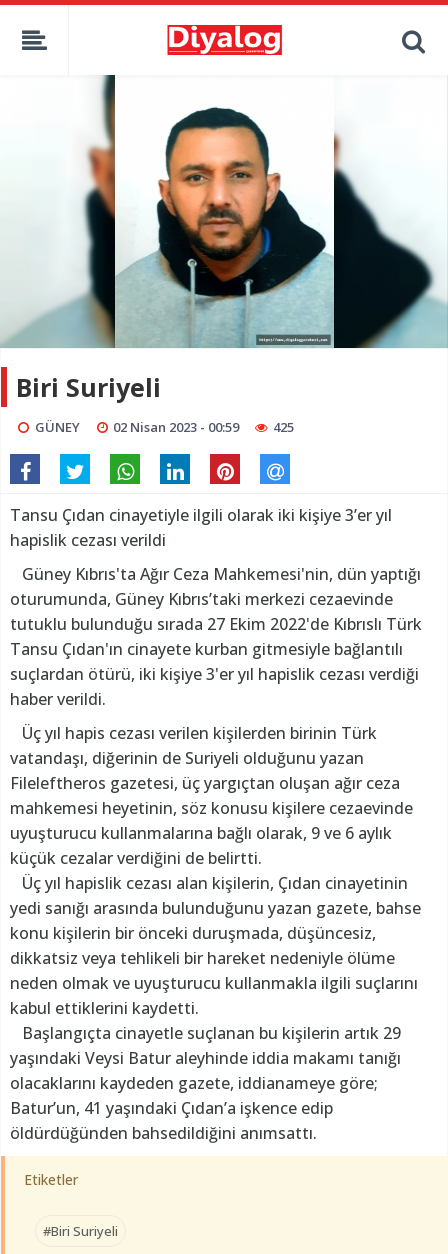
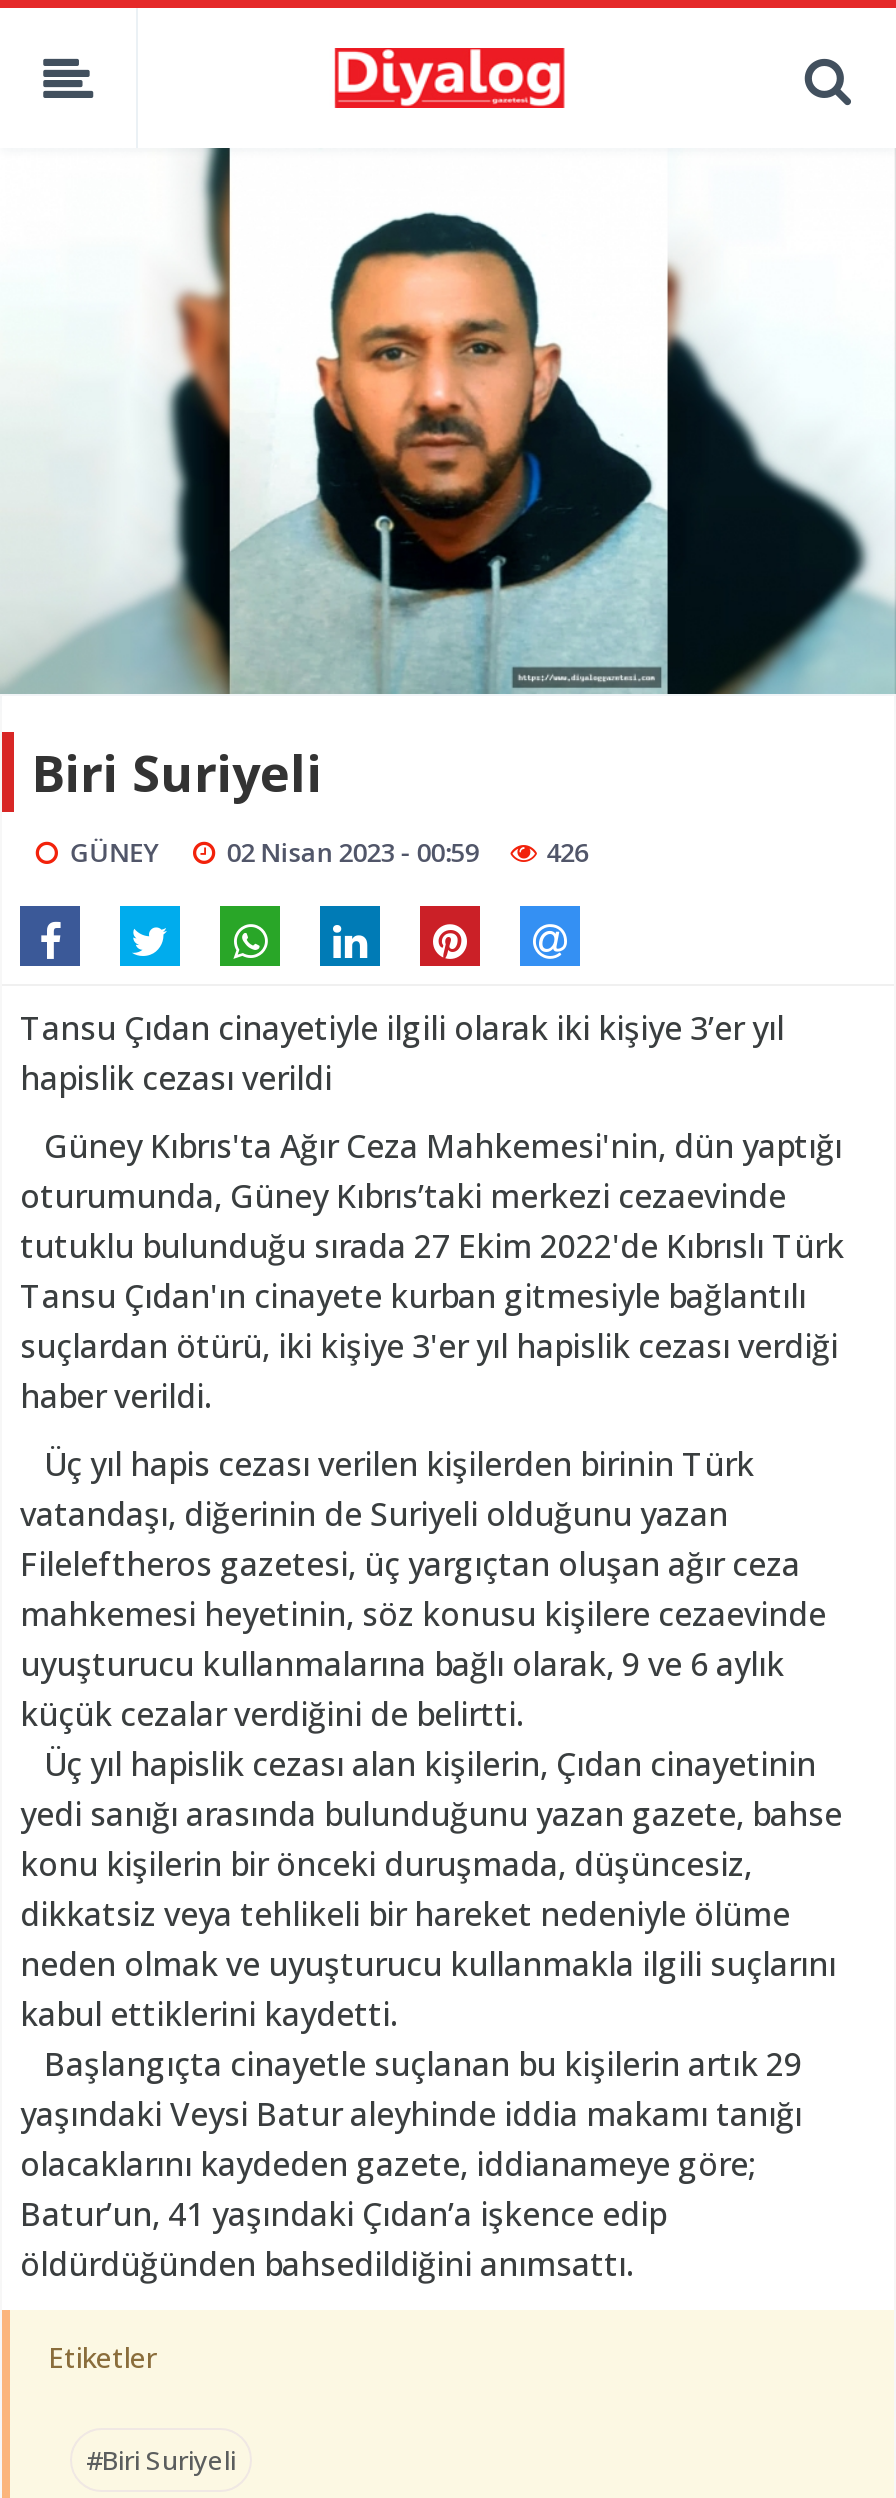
[35,418,294,436] GÜNEY 02 Nisan 2023 - 00:59 425 -> [69,835,588,871] GÜNEY 02 Nisan 2023 - 00:59 426

